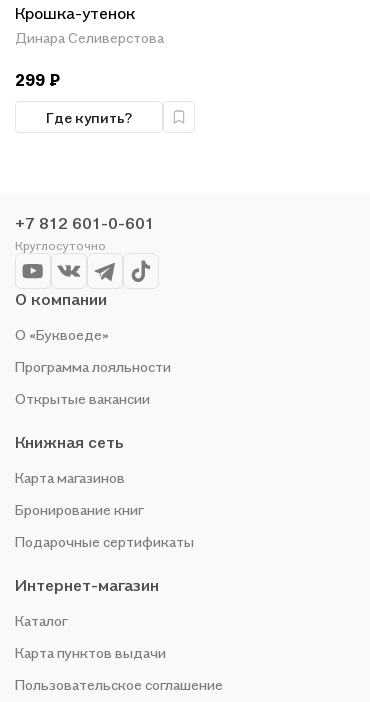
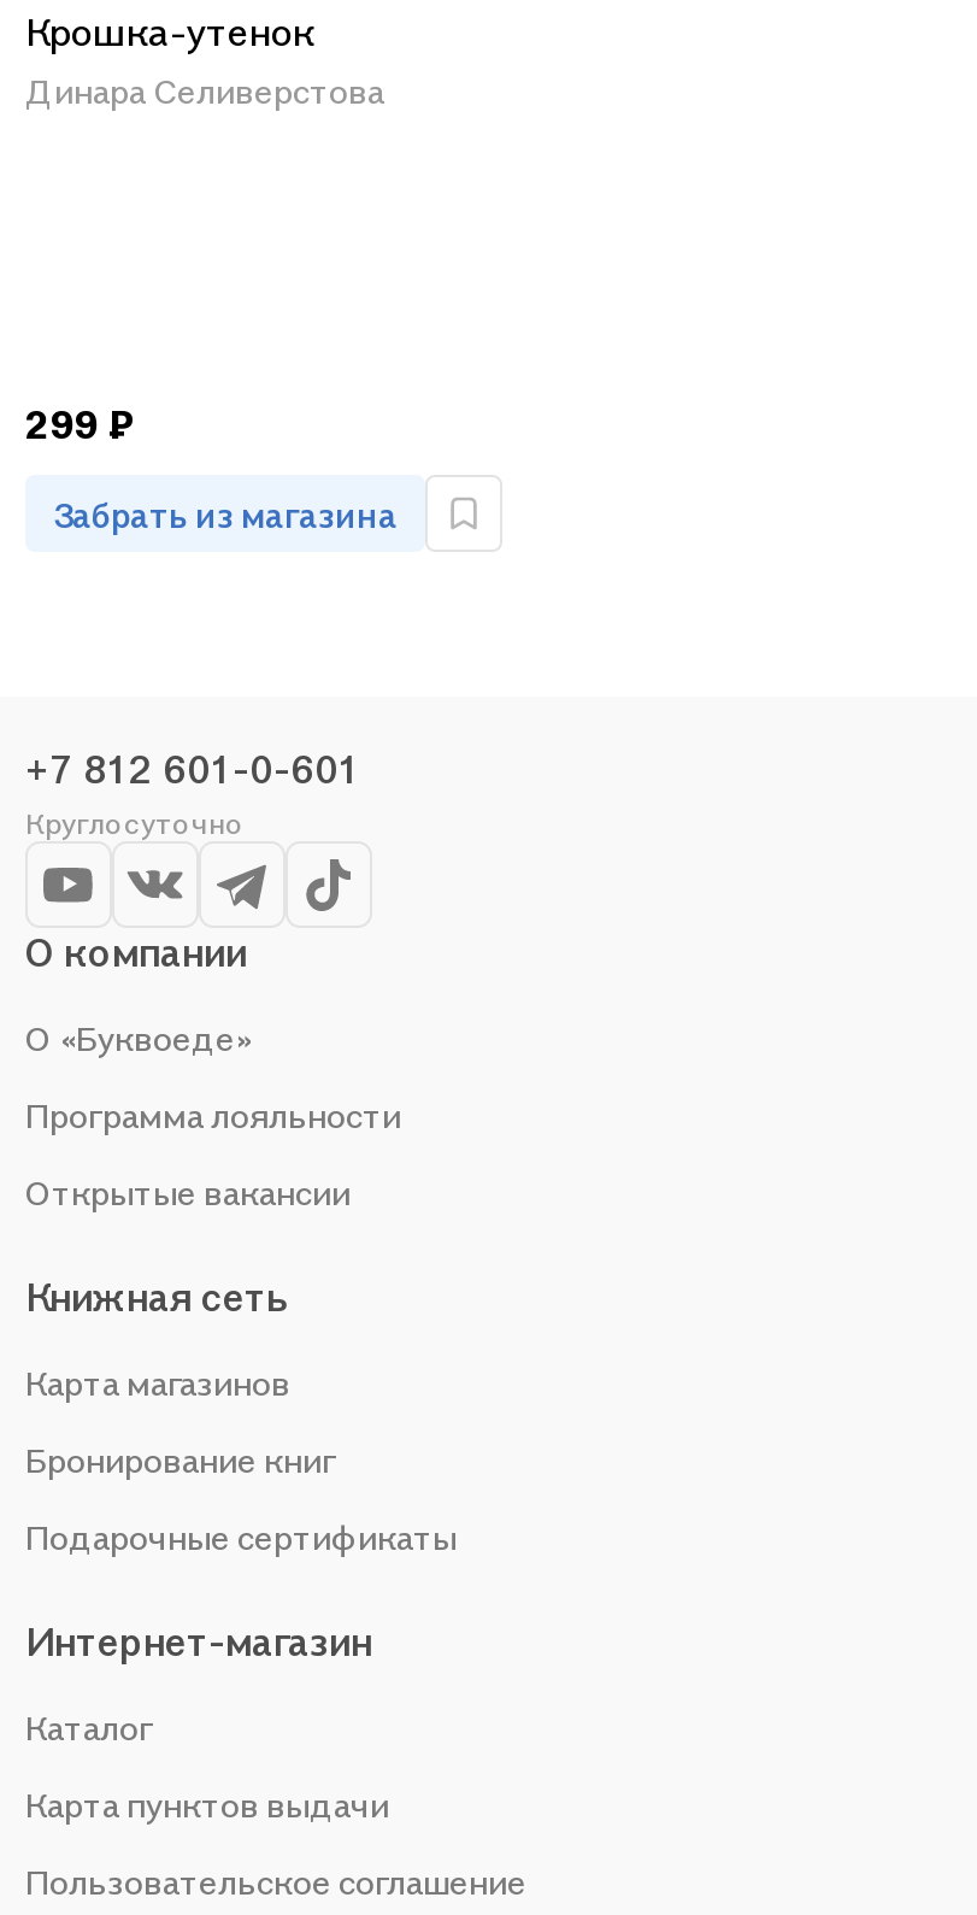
[46,108,132,125] Где купить? -> [53,493,398,534] Забрать из магазина

